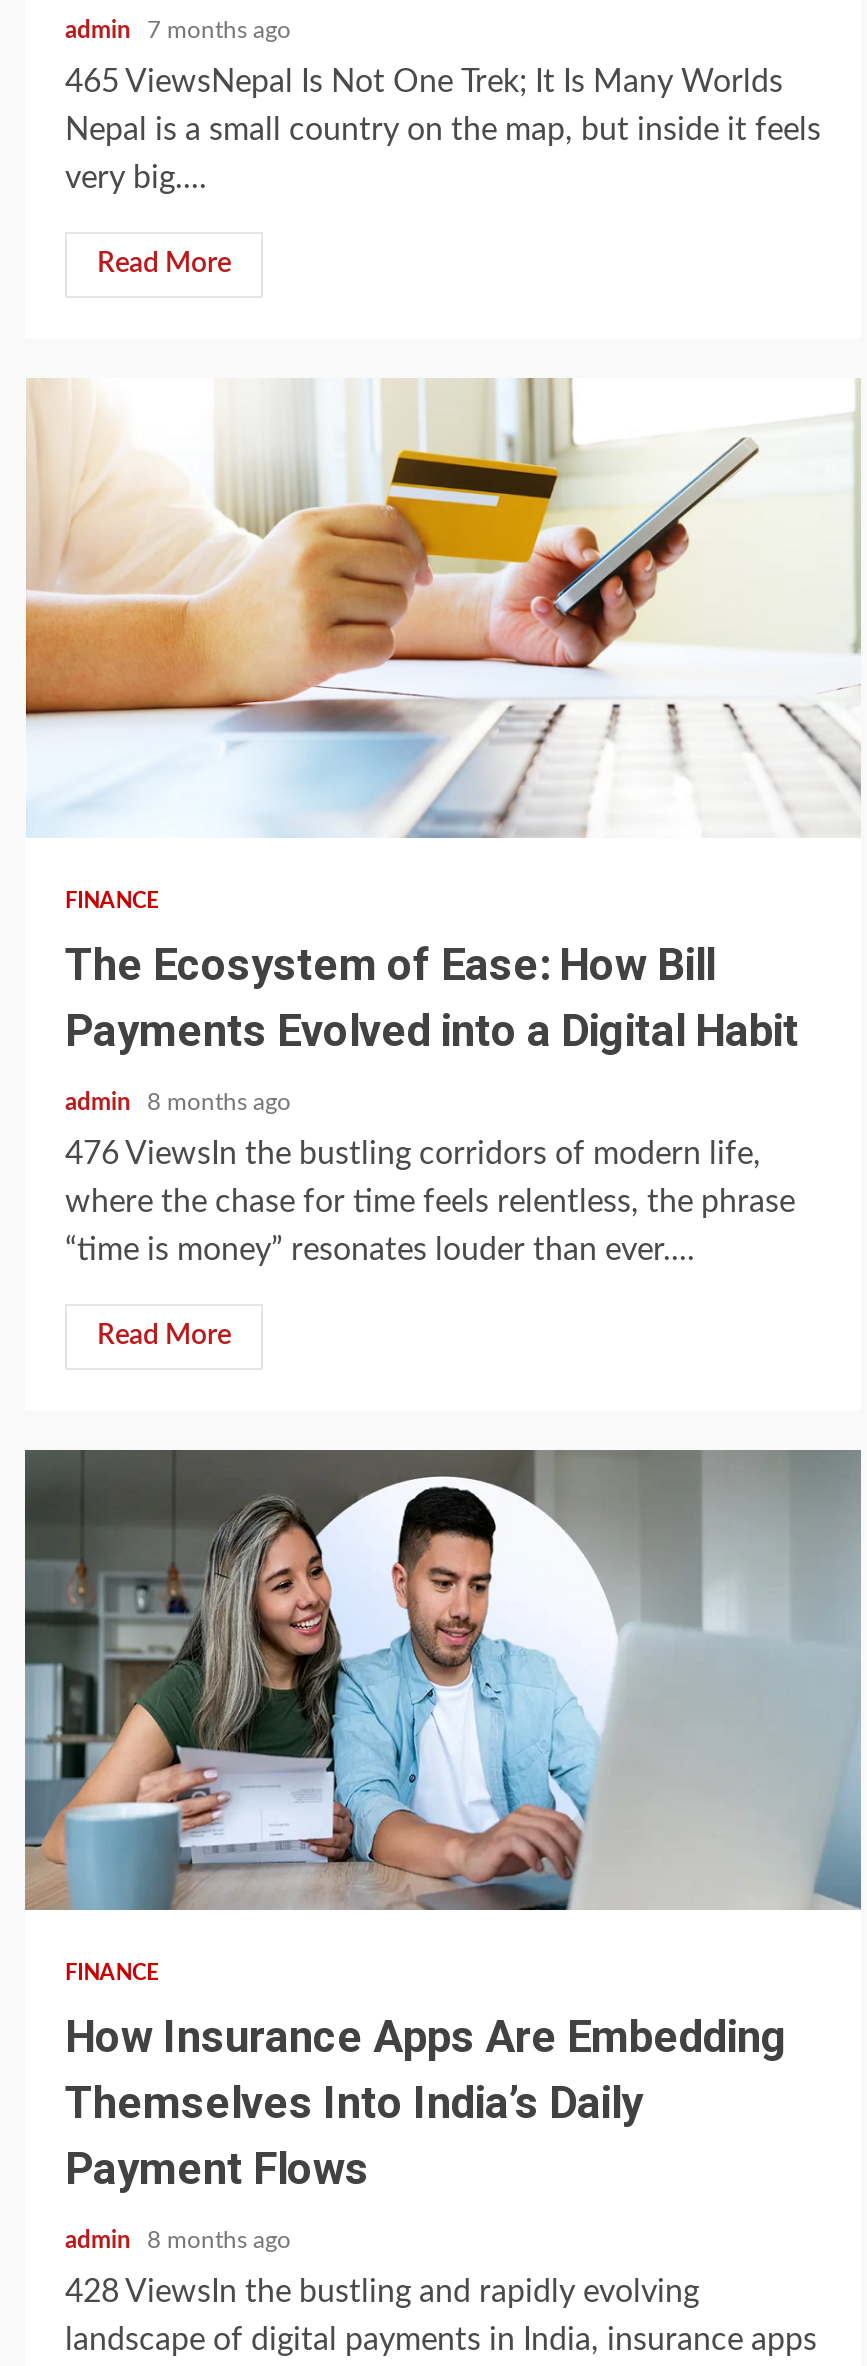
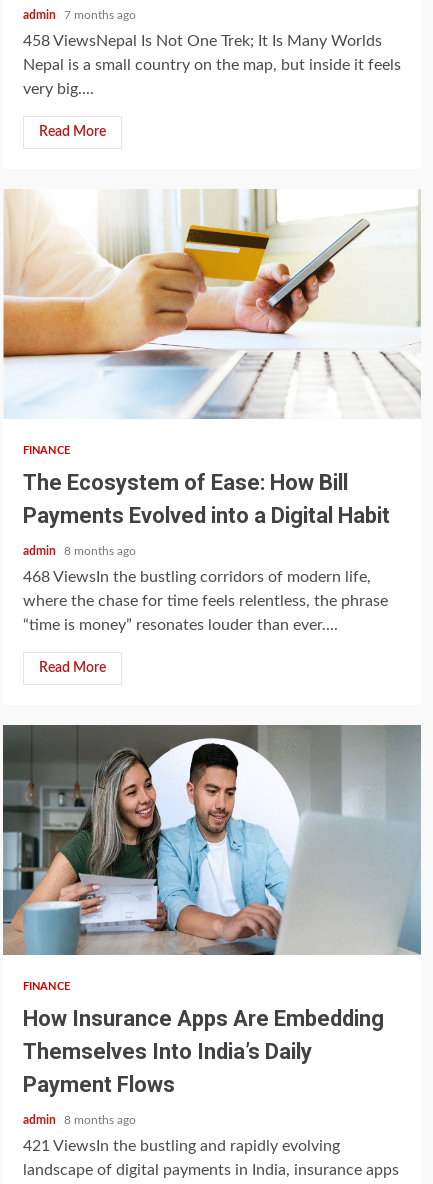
[65,66,783,98] 465 ViewsNepal Is Not One Trek; It Is Many Worlds -> [23,33,382,49] 458 ViewsNepal Is Not One Trek; It Is Many Worlds
[65,1138,761,1170] 476 ViewsIn the bustling corridors of modern life, -> [23,569,371,585] 468 ViewsIn the bustling corridors of modern life,
[65,2276,699,2308] 428 ViewsIn the bustling and rapidly evolving -> [23,1138,340,1154] 421 ViewsIn the bustling and rapidly evolving

